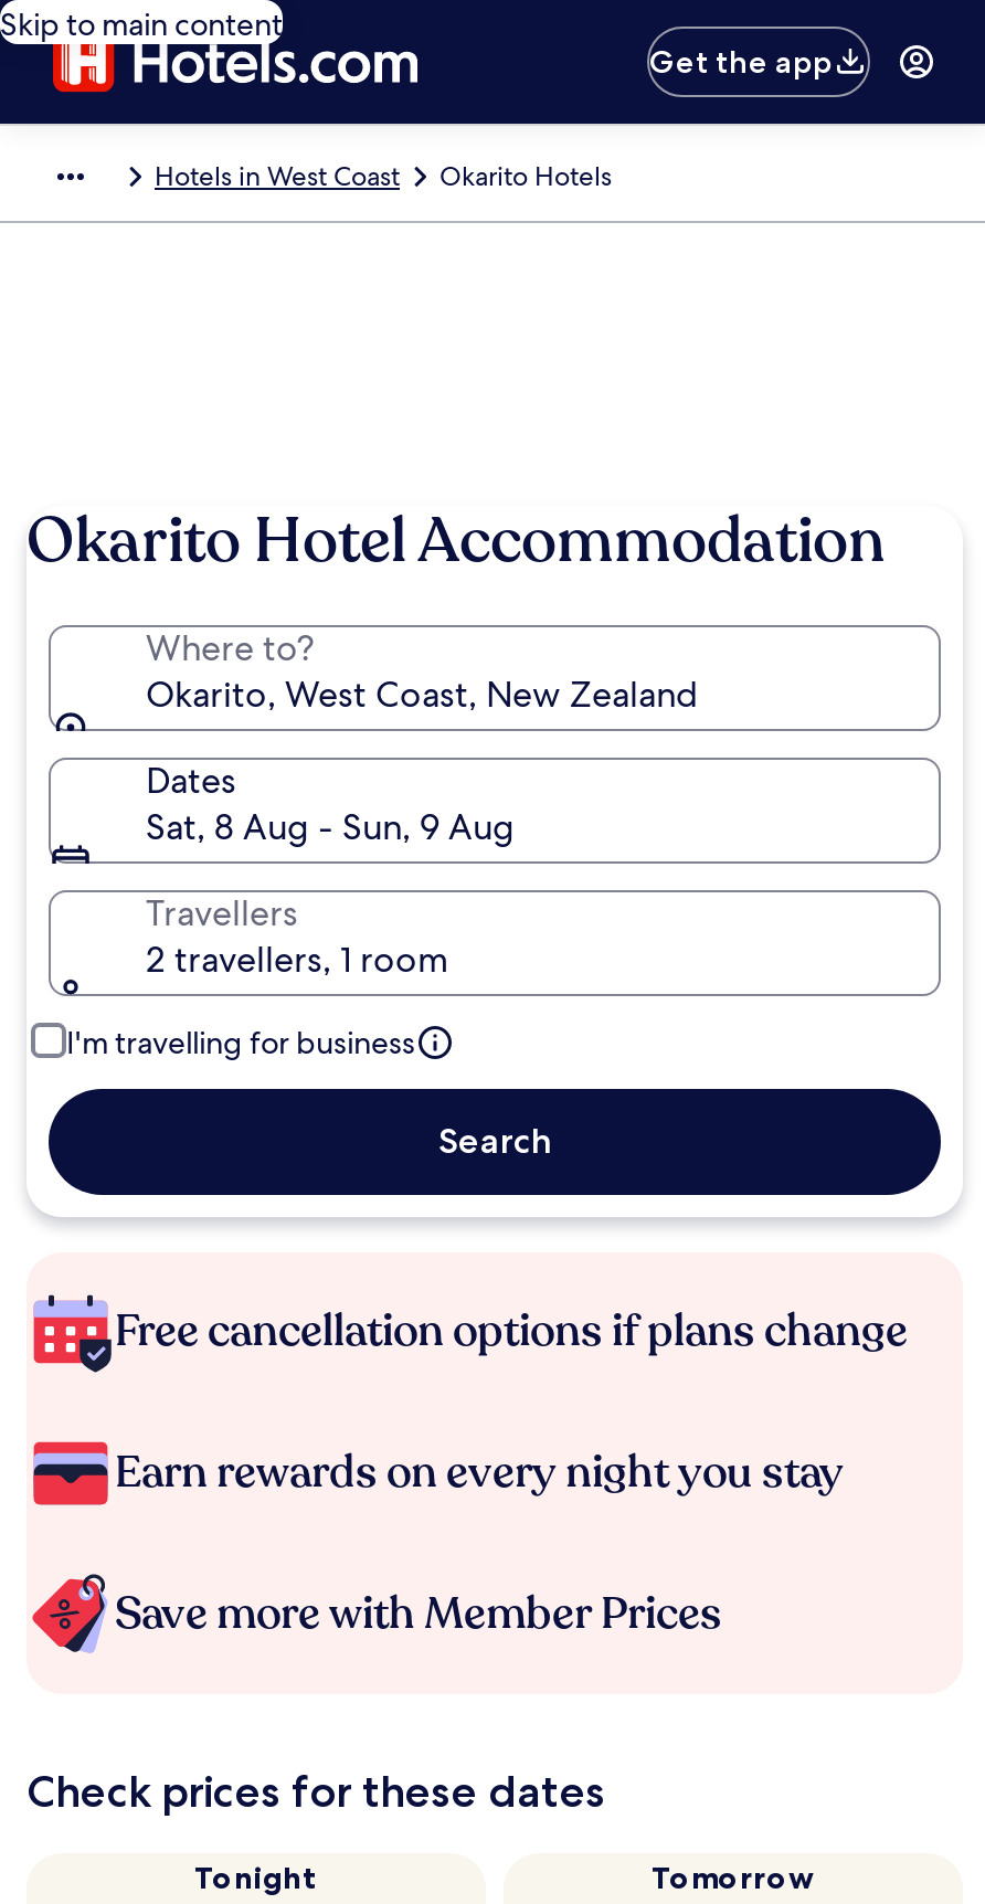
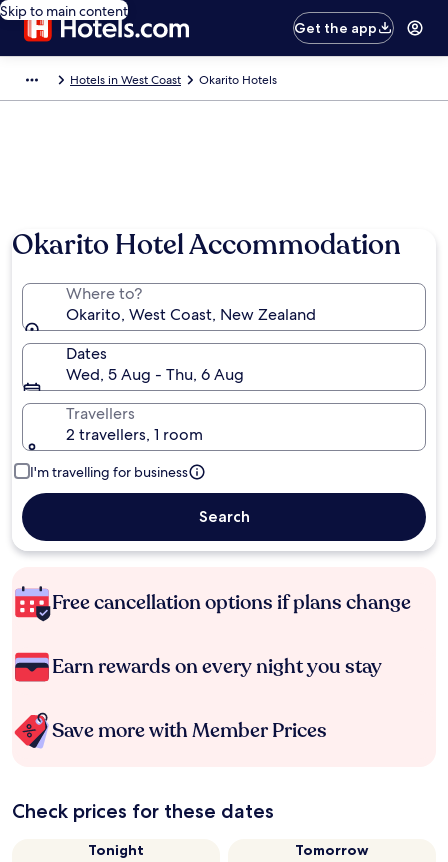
[146,804,515,850] Sat, 8 Aug - Sun, 9 Aug -> [66,364,244,385] Wed, 5 Aug - Thu, 6 Aug

